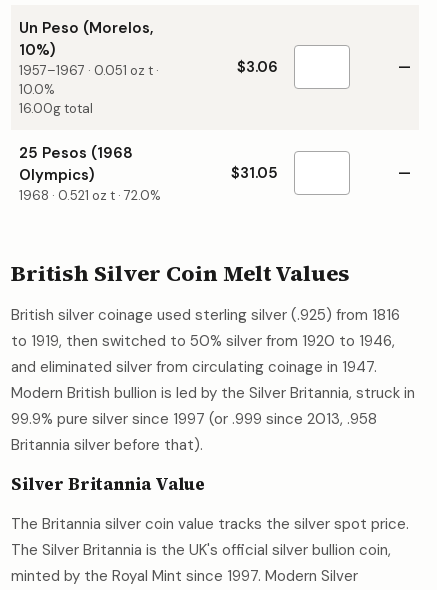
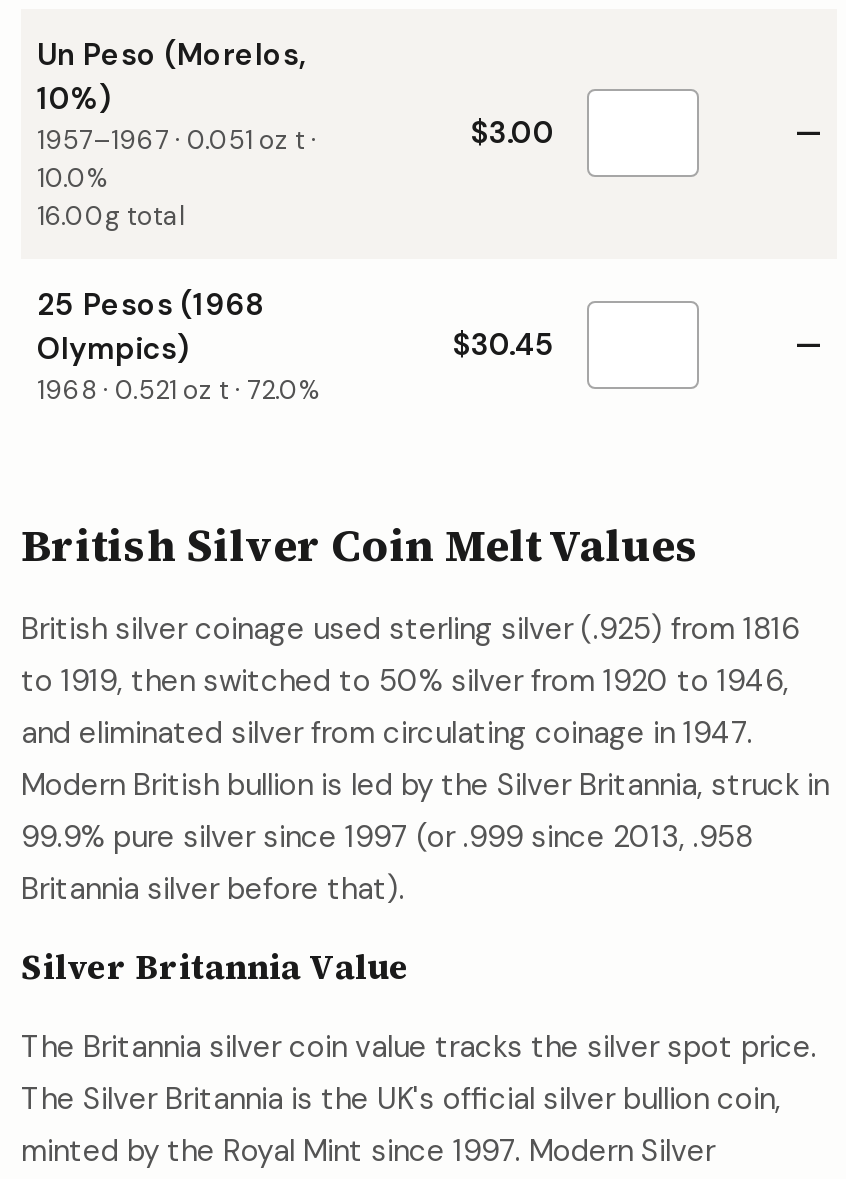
[237,57,278,77] $3.06 -> [471,113,555,153] $3.00
[231,163,278,183] $31.05 -> [453,325,555,365] $30.45

